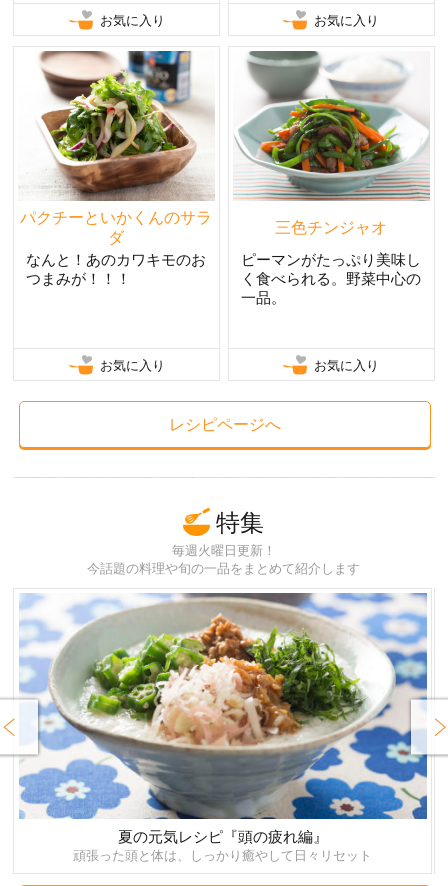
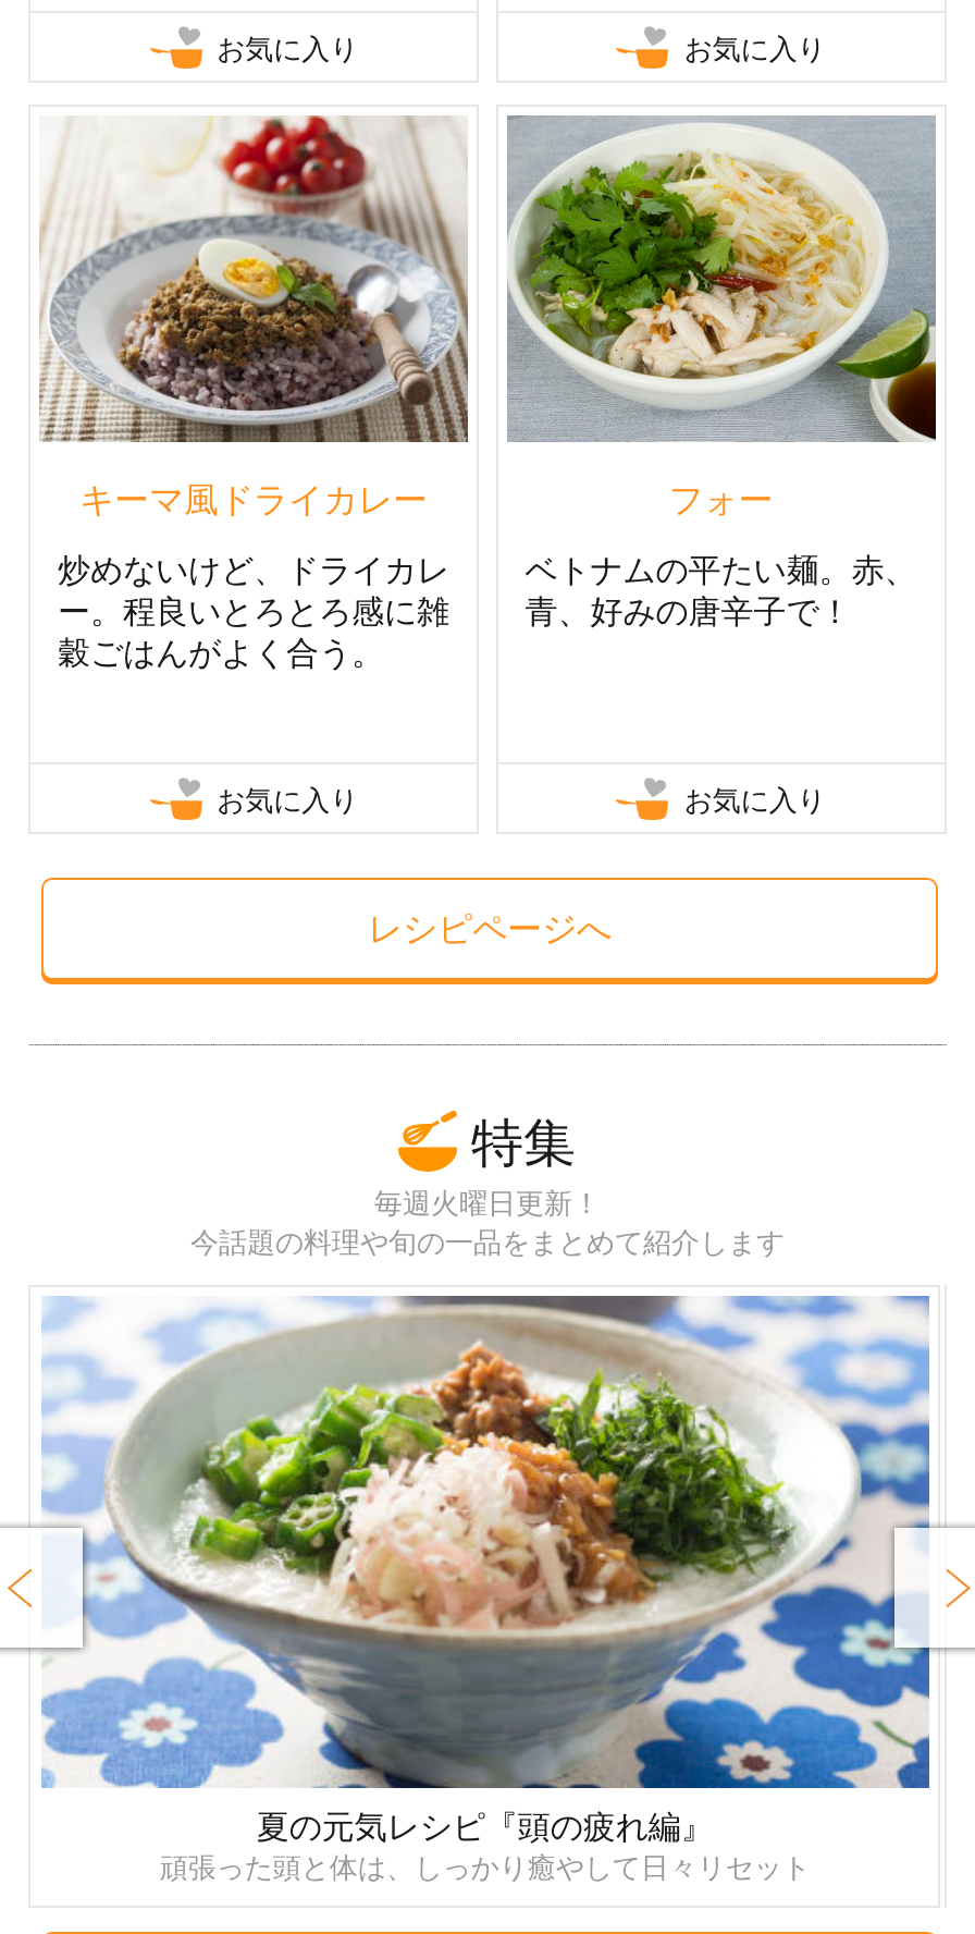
[19,50,215,287] [image] | パクチーといかくんのサラ | ダ | なんと！あのカワキモのお | つまみが！！！ -> [39,115,470,670] [image] | キーマ風ドライカレー | 炒めないけど、ドライカレ | ー。程良いとろとろ感に雑 | 穀ごはんがよく合う。
[234,51,430,236] [image] | 三色チンジャオ -> [507,113,938,518] [image] | フォー
[241,251,421,306] ピーマンがたっぷり美味し | く食べられる。野菜中心の | 一品。 -> [525,551,917,629] ベトナムの平たい麺。赤、 | 青、好みの唐辛子で！

